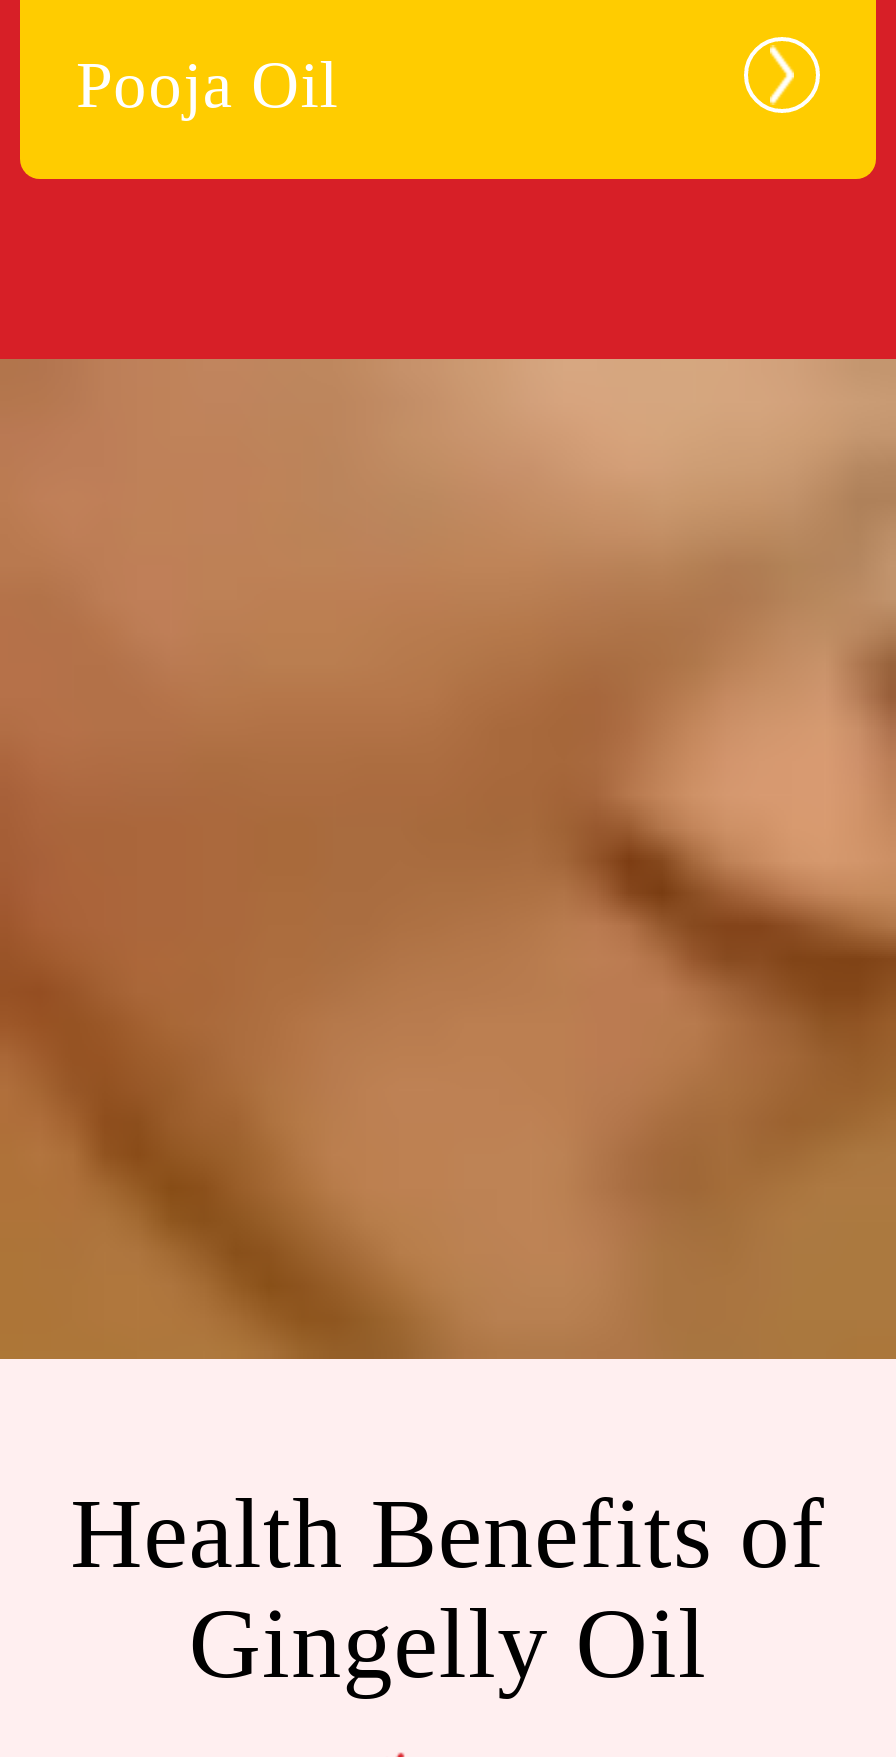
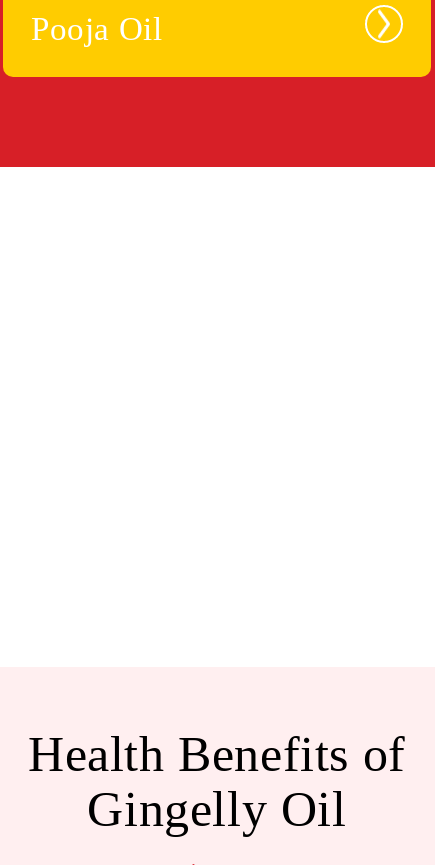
[6,359,890,1361] [image] -> none

